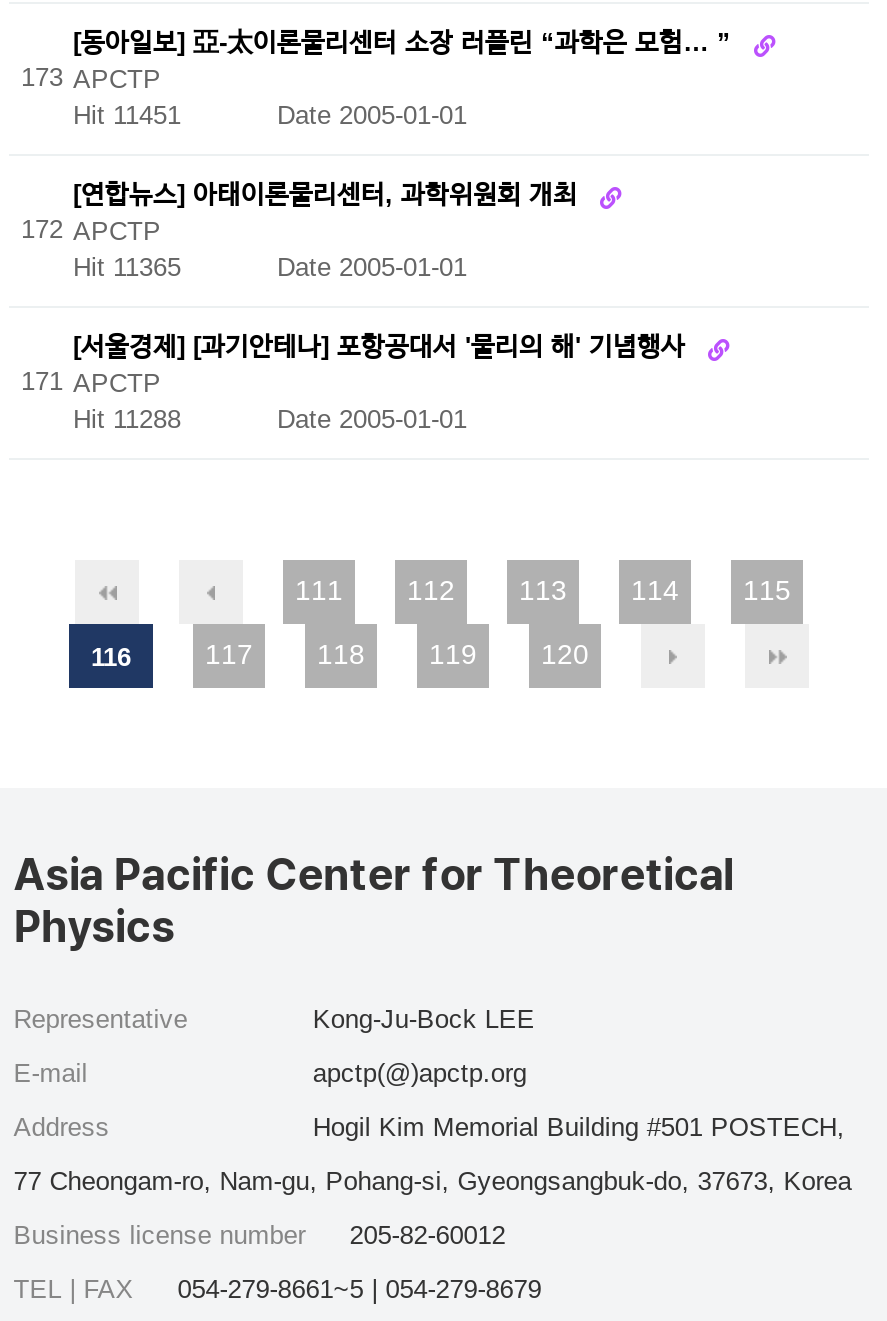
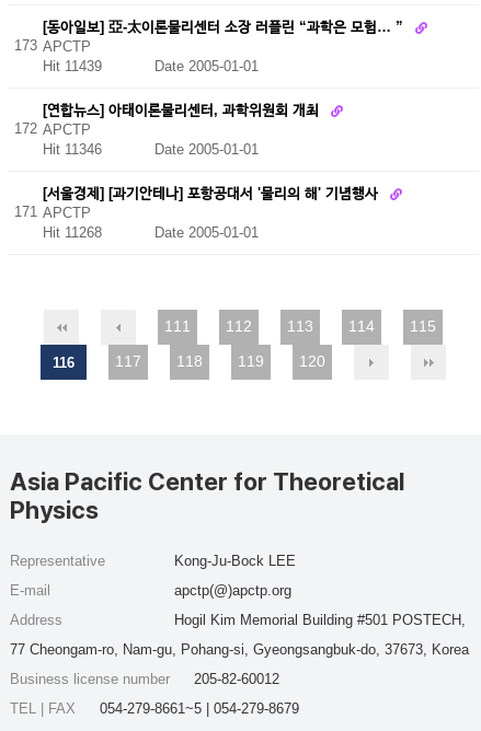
[73,100,467,130] Hit 11451 Date 2005-01-01 -> [43,58,259,75] Hit 11439 Date 2005-01-01
[73,252,467,282] Hit 11365 Date 2005-01-01 -> [43,141,259,158] Hit 11346 Date 2005-01-01
[73,404,467,434] Hit 11288 Date 2005-01-01 -> [43,224,259,241] Hit 11268 Date 2005-01-01

